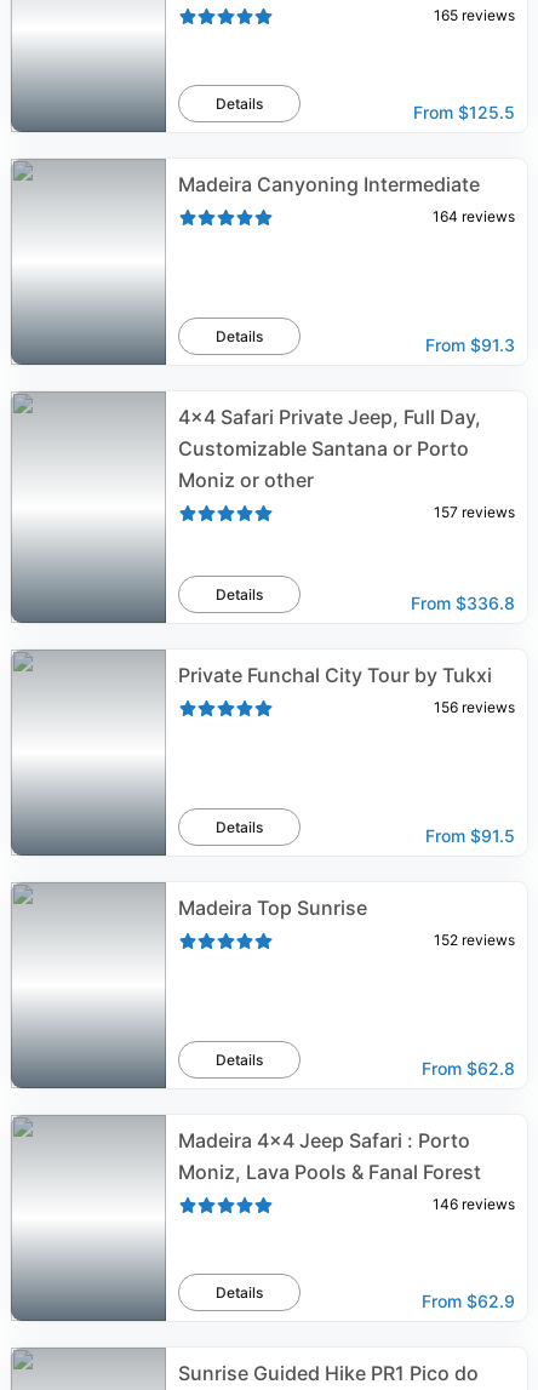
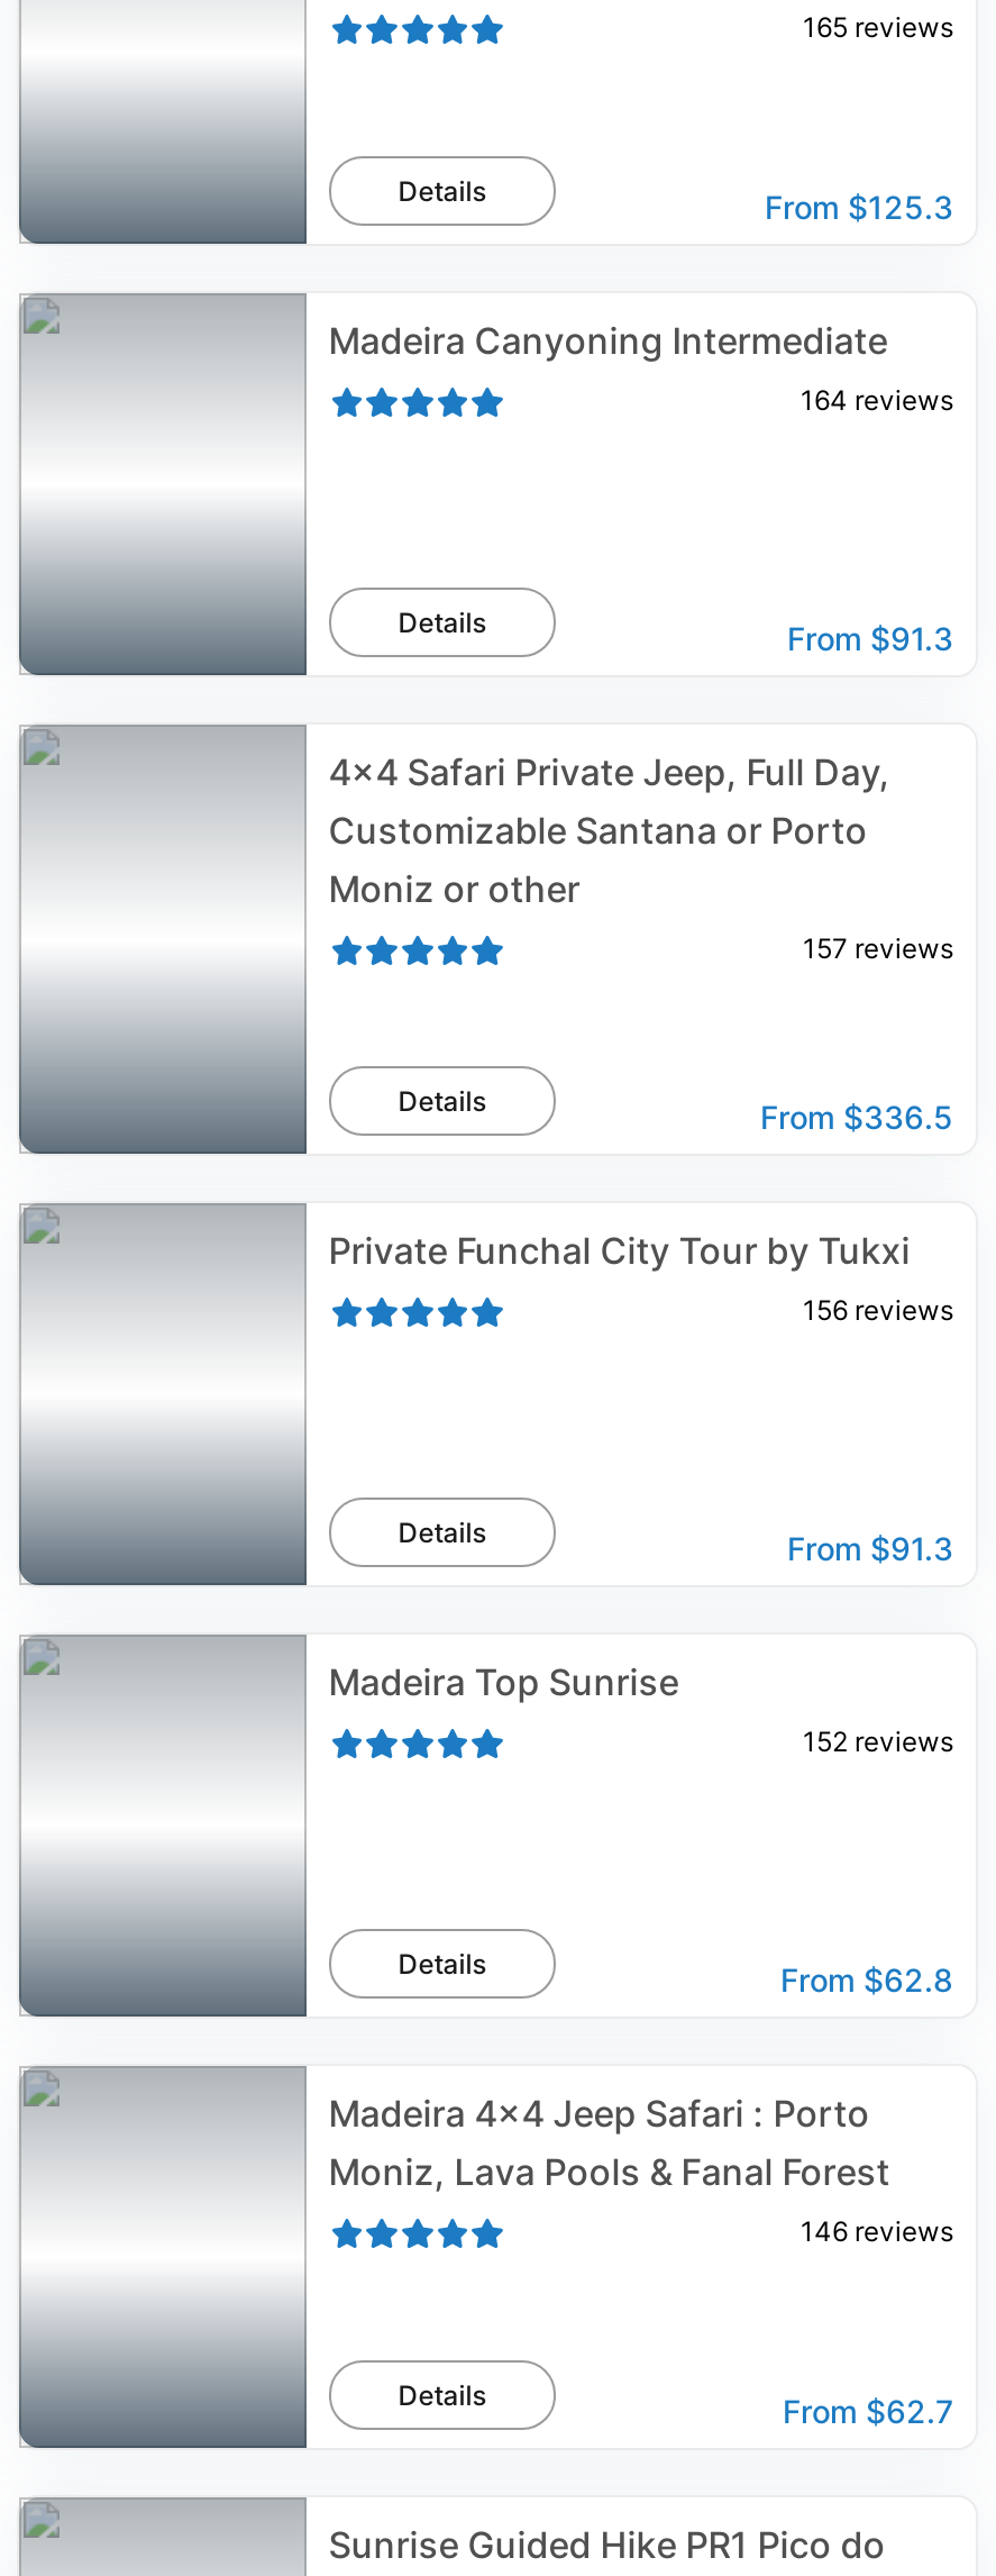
[413,102,515,122] From $125.5 -> [765,188,953,226] From $125.3
[411,593,515,613] From $336.8 -> [760,1098,953,1136] From $336.5
[425,825,515,846] From $91.5 -> [787,1529,953,1567] From $91.3
[422,1291,515,1311] From $62.9 -> [783,2392,953,2430] From $62.7

